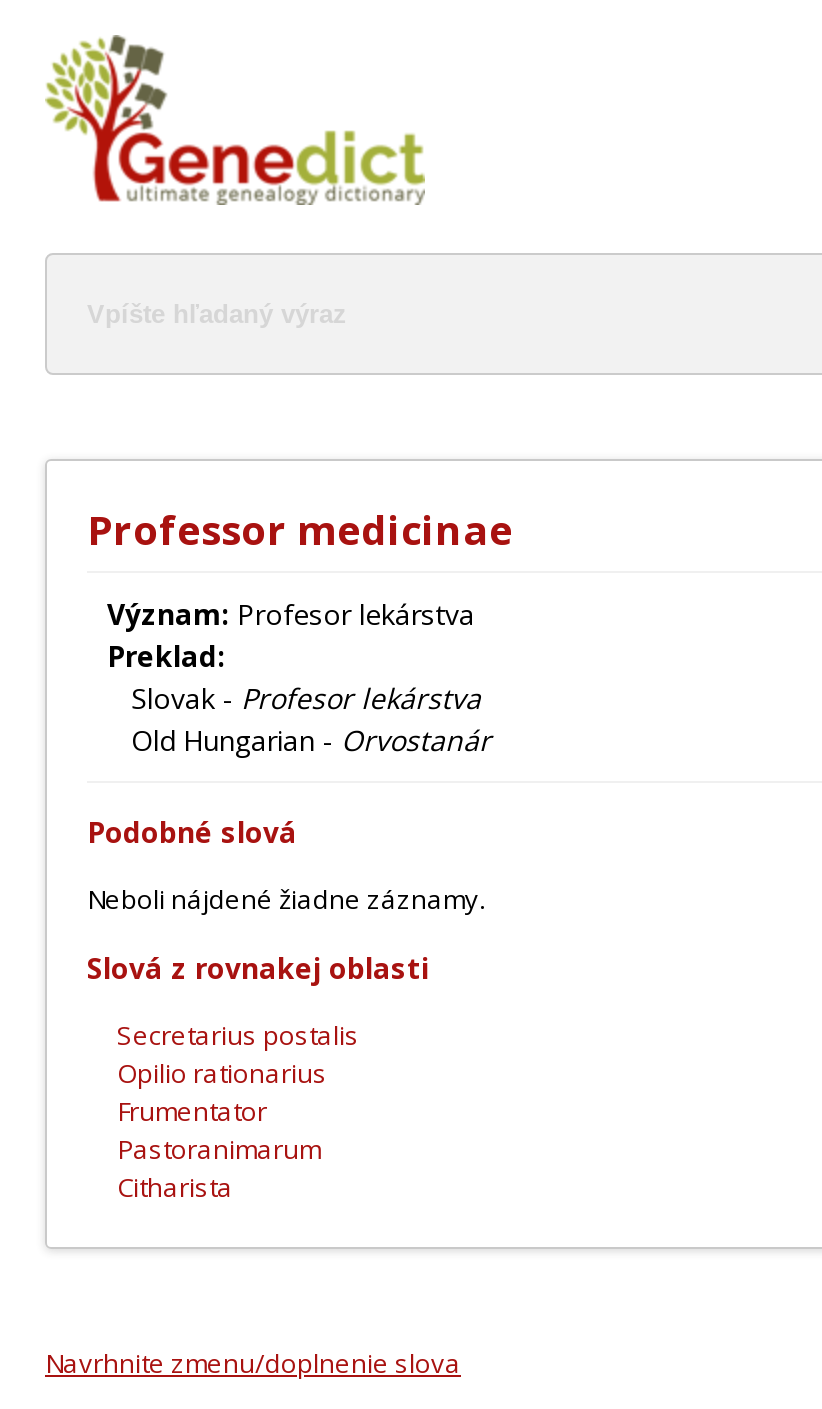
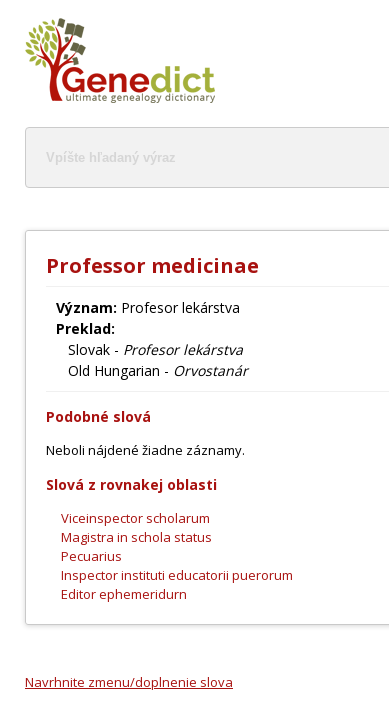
[117,1017,359,1205] Secretarius postalis | Opilio rationarius | Frumentator | Pastoranimarum | Citharista -> [61,509,293,603] Viceinspector scholarum | Magistra in schola status | Pecuarius | Inspector instituti educatorii puerorum | Editor ephemeridurn

